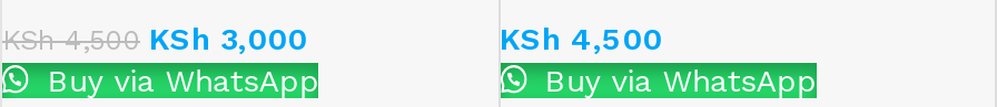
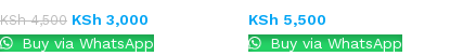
[500,20,662,55] KSh 4,500 -> [248,10,326,27] KSh 5,500

